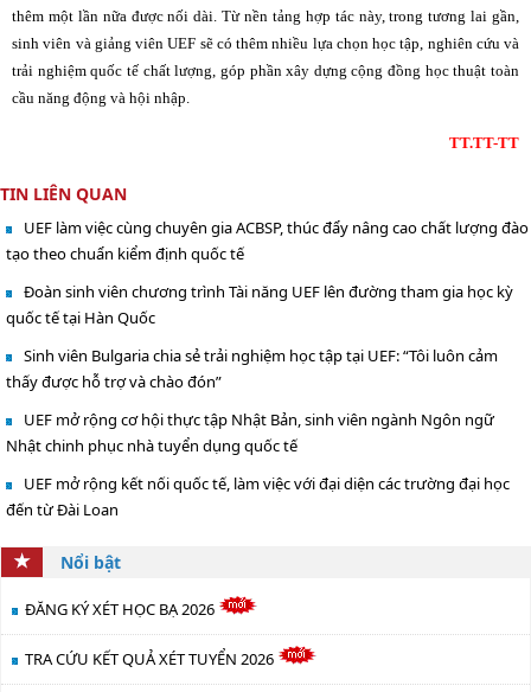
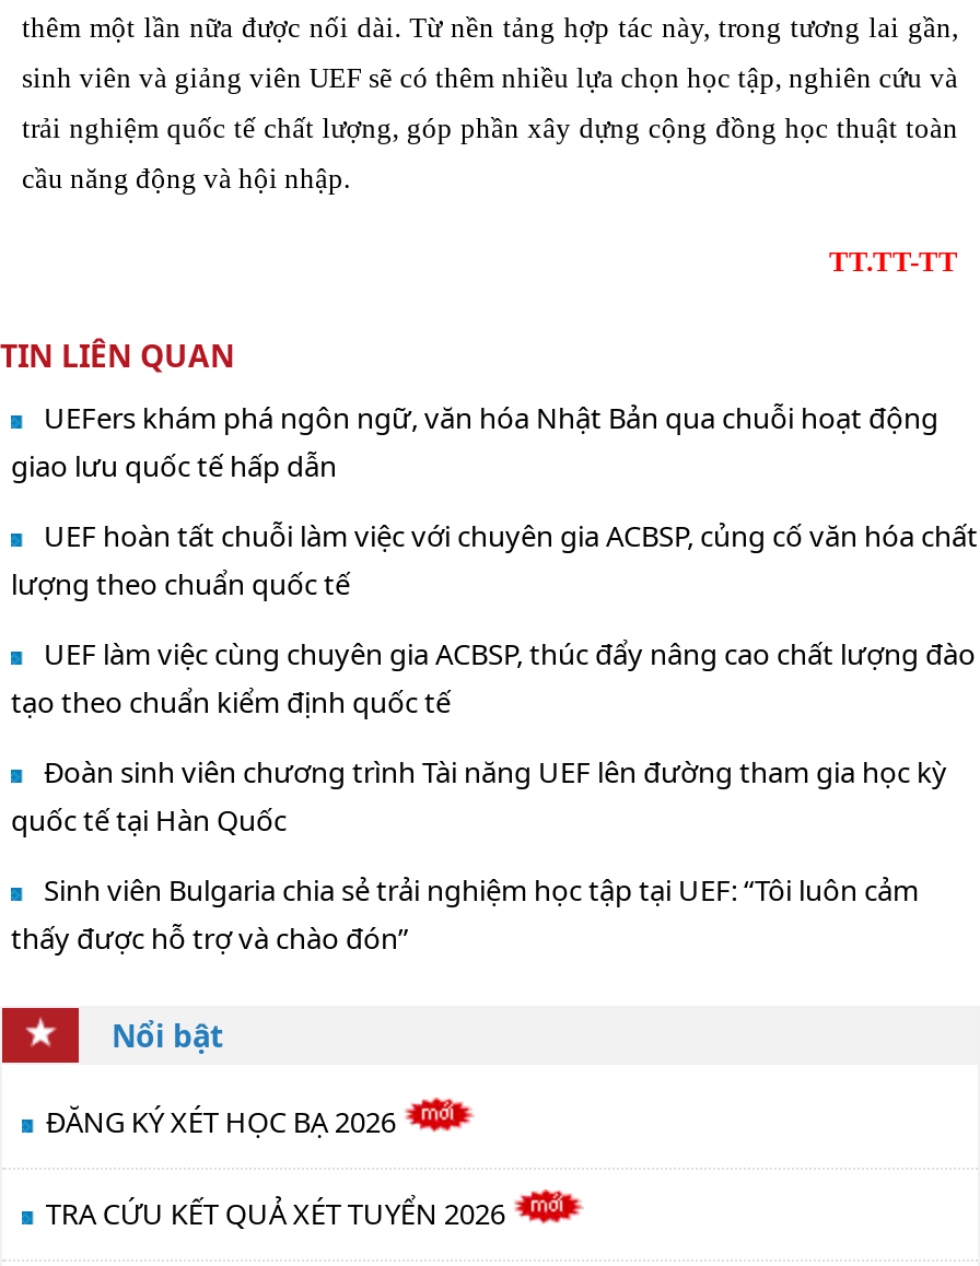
none -> [11,397,978,603] UEFers khám phá ngôn ngữ, văn hóa Nhật Bản qua chuỗi hoạt động | giao lưu quốc tế hấp dẫn | UEF hoàn tất chuỗi làm việc với chuyên gia ACBSP, củng cố văn hóa chất | lượng theo chuẩn quốc tế
moved [6,216,529,392] -> [11,633,976,957]: UEF làm việc cùng chuyên gia ACBSP, thúc đẩy nâng cao chất lượng đào | tạo theo chuẩn kiểm định quốc tế | Đoàn sinh viên chương trình Tài năng UEF lên đường tham gia học kỳ | quốc tế tại Hàn Quốc | Sinh viên Bulgaria chia sẻ trải nghiệm học tập tại UEF: “Tôi luôn cảm | thấy được hỗ trợ và chào đón”
[6,408,510,520] UEF mở rộng cơ hội thực tập Nhật Bản, sinh viên ngành Ngôn ngữ | Nhật chinh phục nhà tuyển dụng quốc tế | UEF mở rộng kết nối quốc tế, làm việc với đại diện các trường đại học | đến từ Đài Loan -> none

